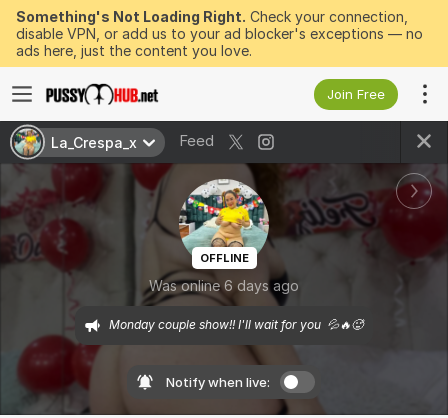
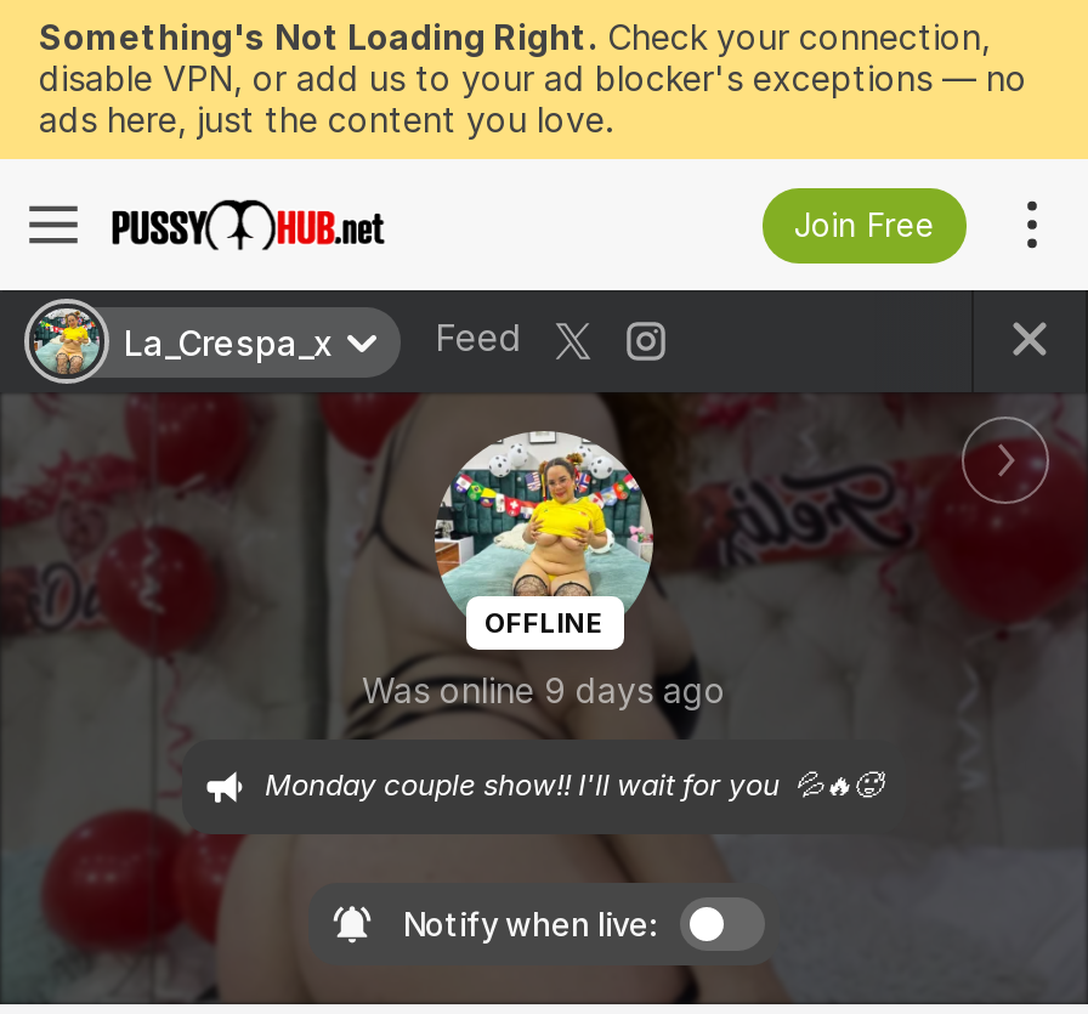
[149,277,299,294] Was online 6 days ago -> [362,670,726,711] Was online 9 days ago

